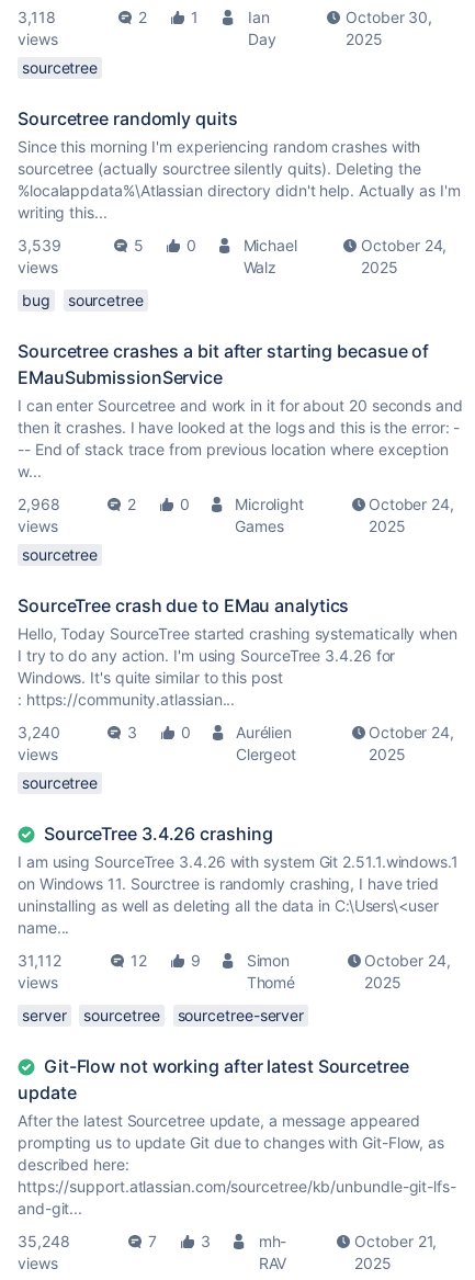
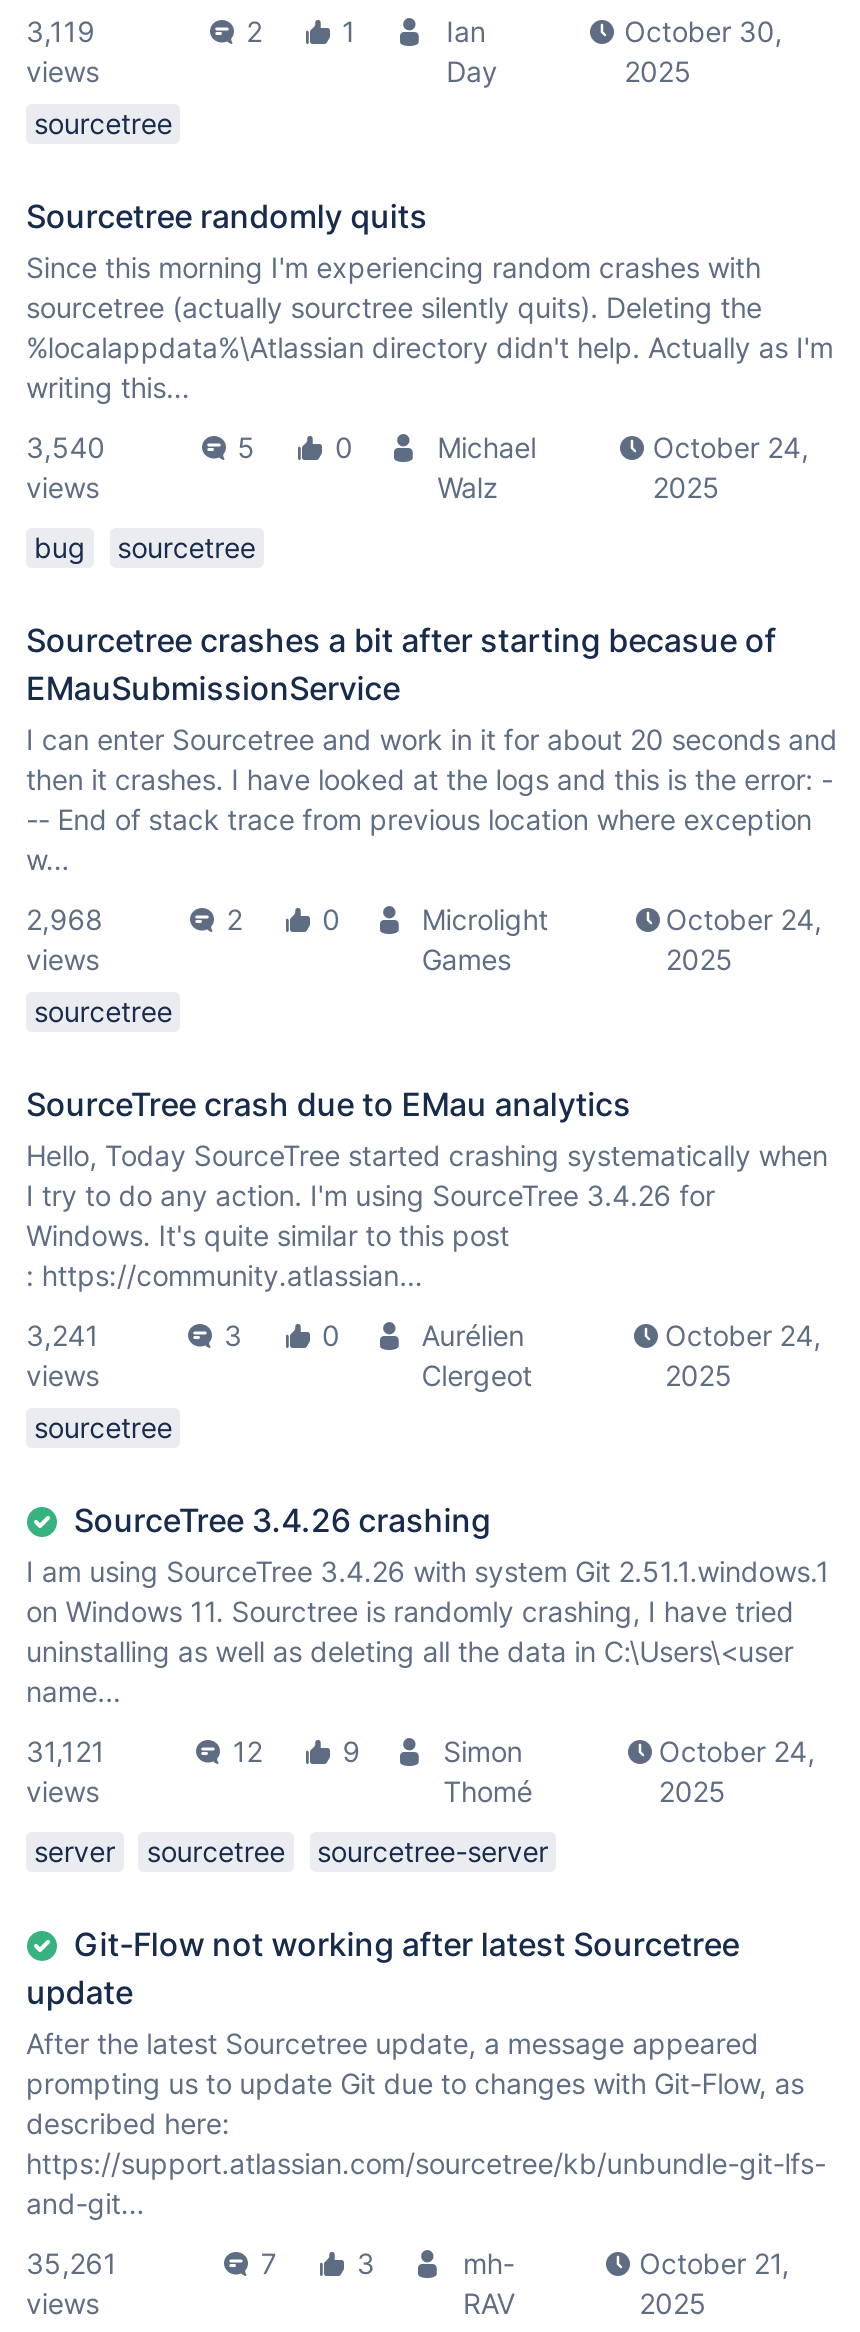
[18,8,56,26] 3,118 -> [26,14,95,48] 3,119
[18,236,61,254] 3,539 -> [26,430,105,464] 3,540
[18,723,60,741] 3,240 -> [26,1318,99,1352] 3,241
[18,951,61,970] 31,112 -> [26,1734,105,1768] 31,121
[18,1232,70,1250] 35,248 -> [26,2246,117,2280] 35,261

